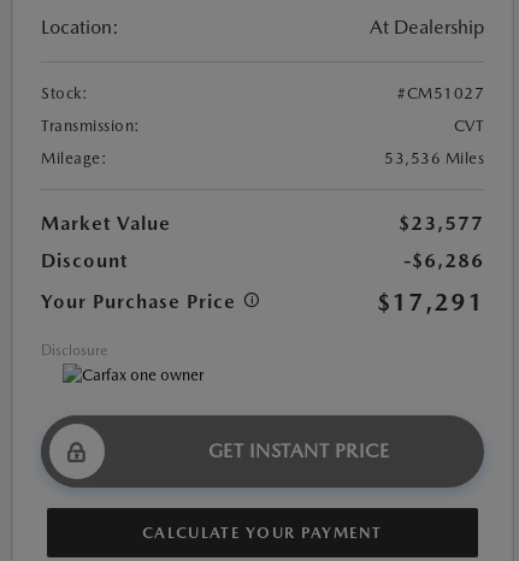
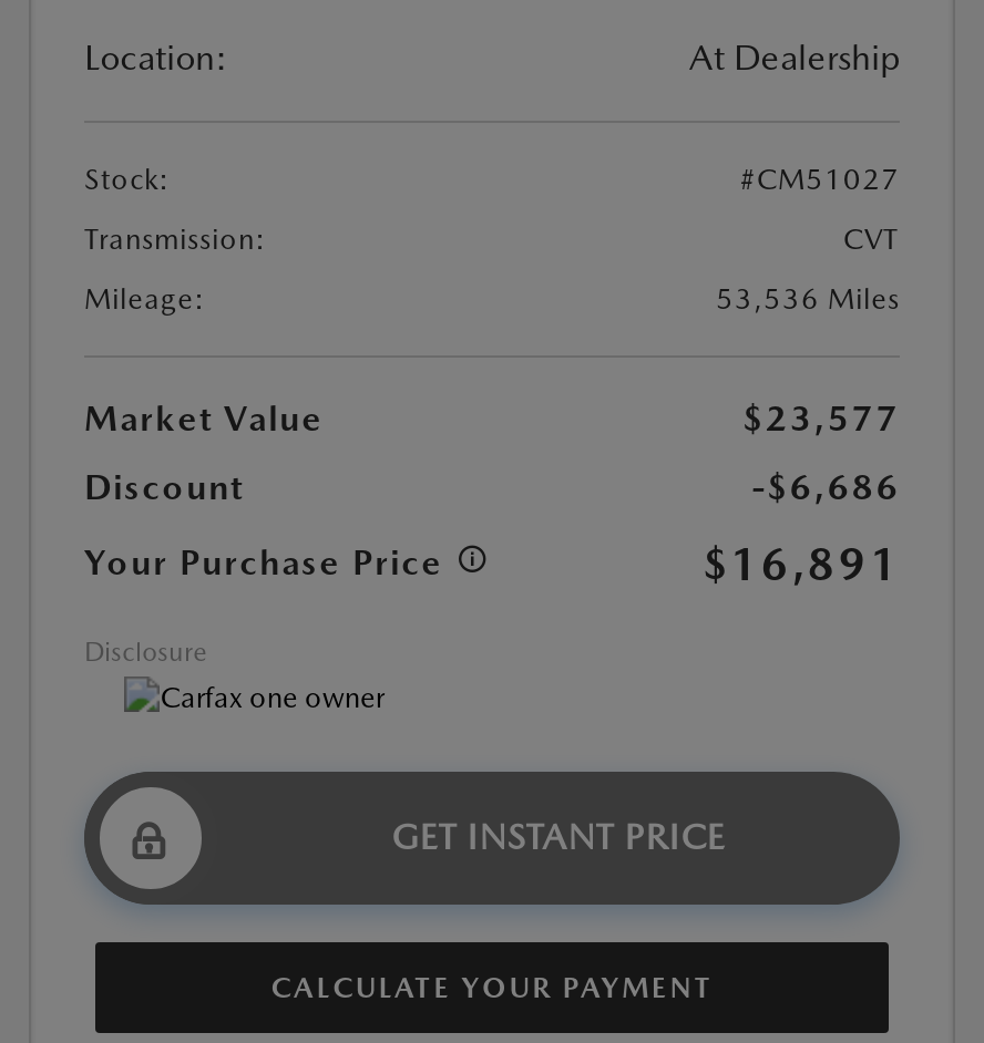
[403,250,484,273] -$6,286 -> [751,467,900,509] -$6,686
[377,288,484,317] $17,291 -> [703,538,900,591] $16,891

